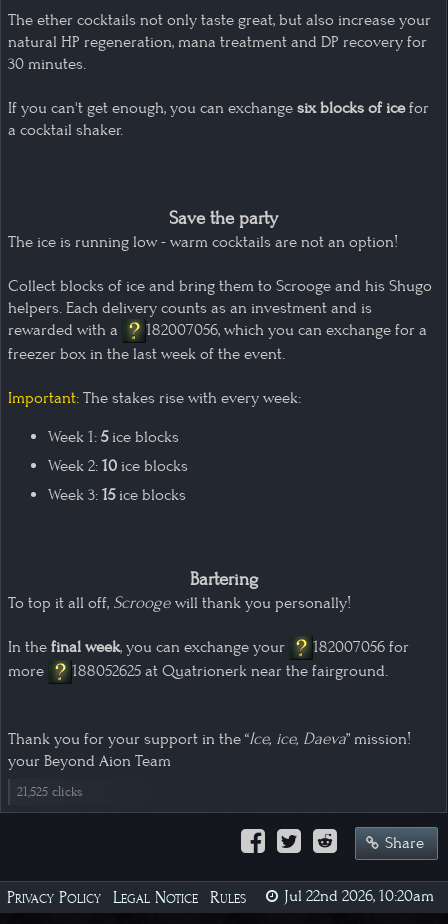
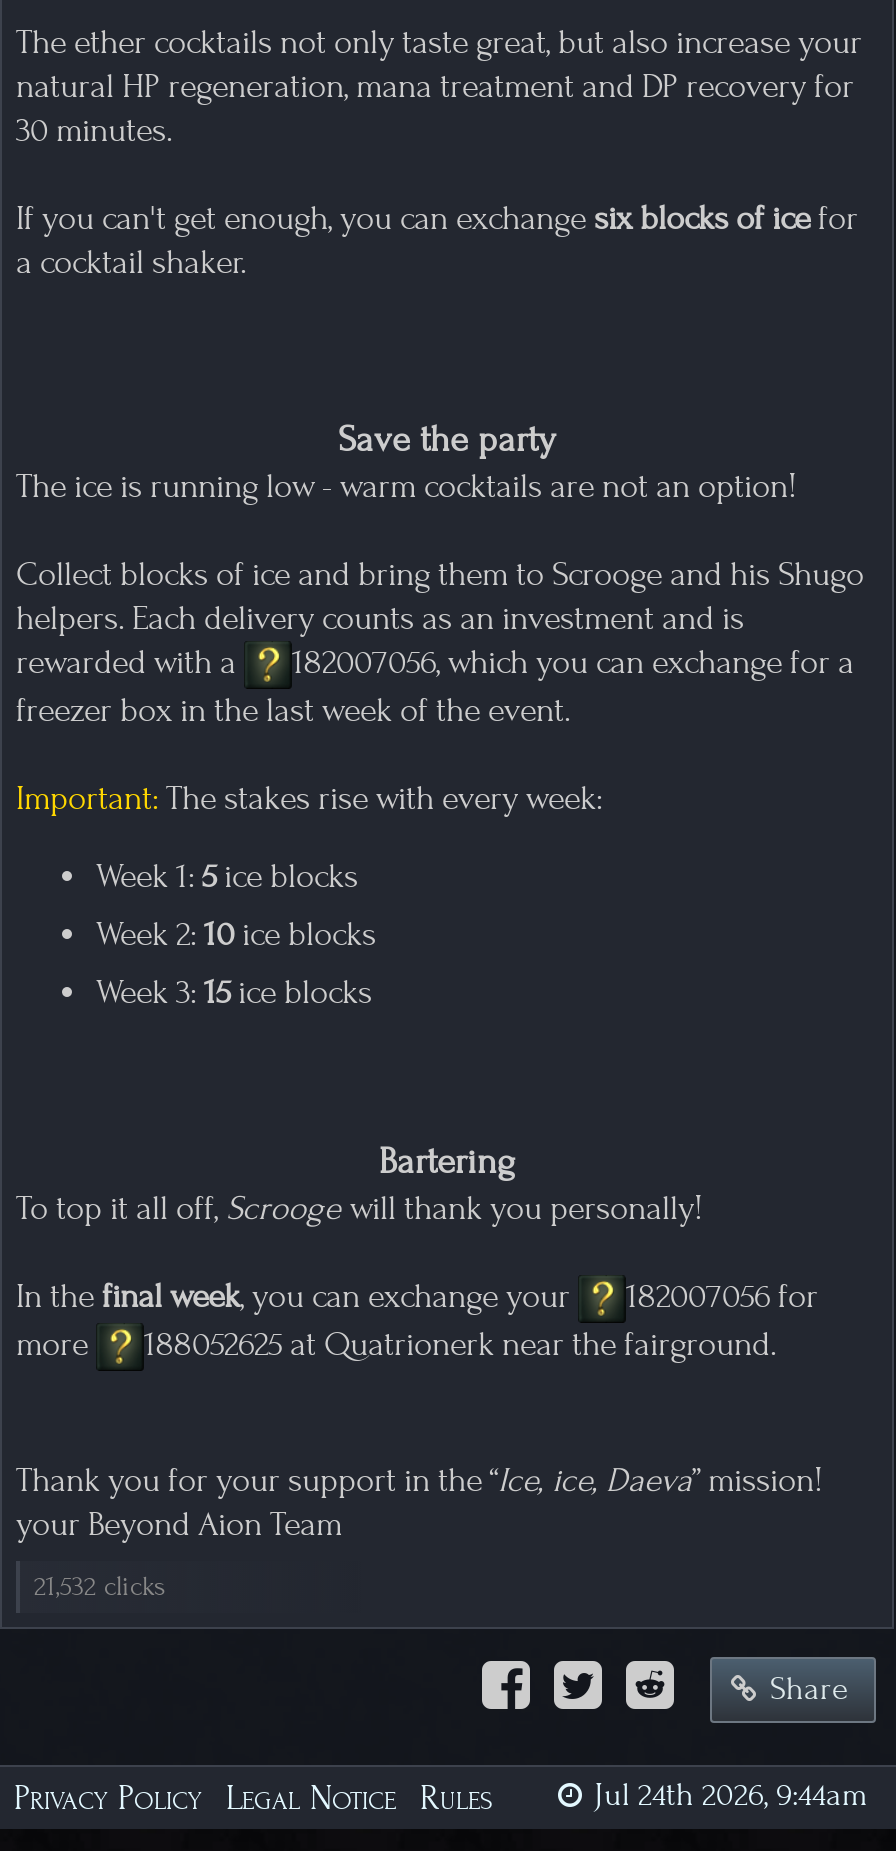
[17,784,83,800] 21,525 clicks -> [34,1572,166,1604] 21,532 clicks
[284,887,434,905] Jul 22nd 2026, 10:20am -> [594,1777,868,1813] Jul 24th 2026, 9:44am

